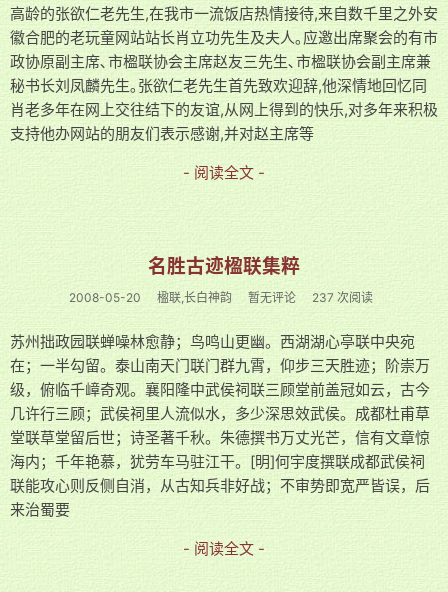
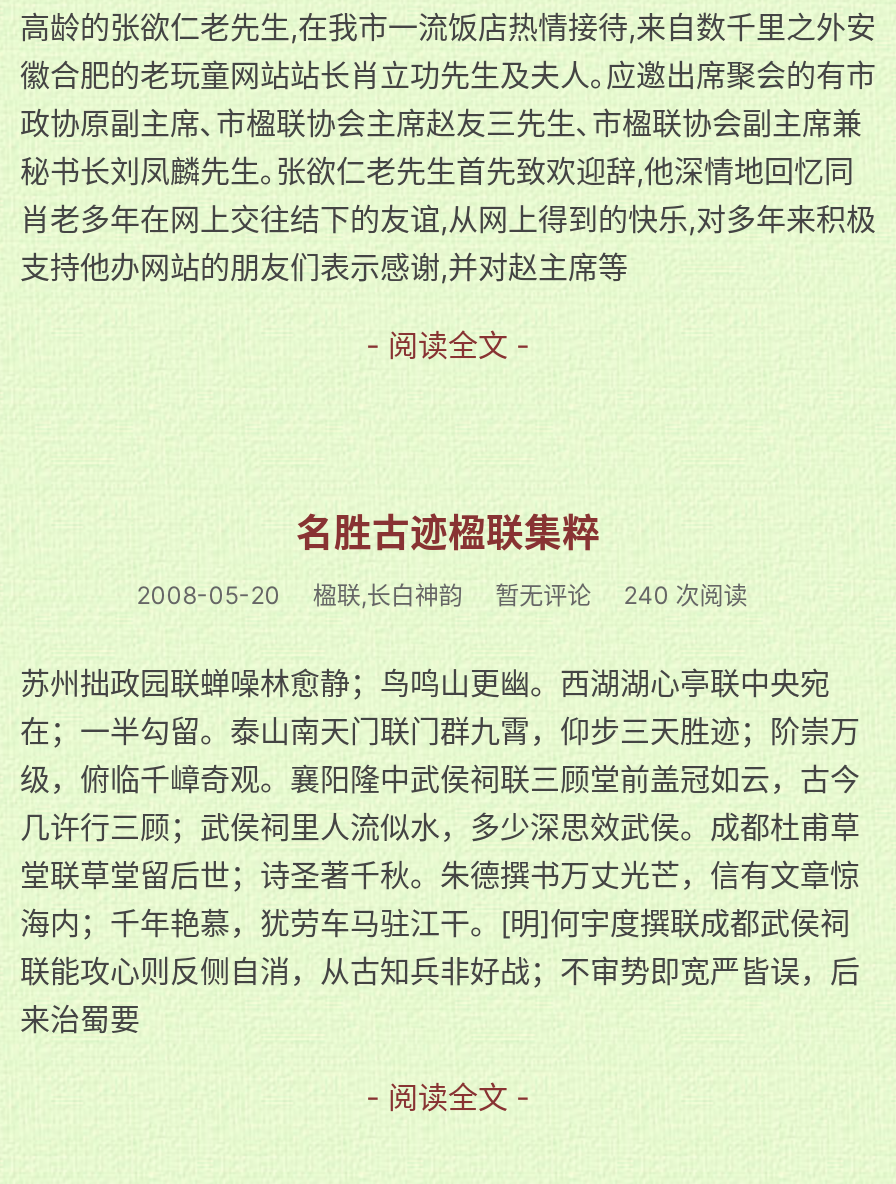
[69,290,373,305] 2008-05-20 楹联,长白神韵 暂无评论 237 次阅读 -> [136,580,748,610] 2008-05-20 楹联,长白神韵 暂无评论 240 次阅读

